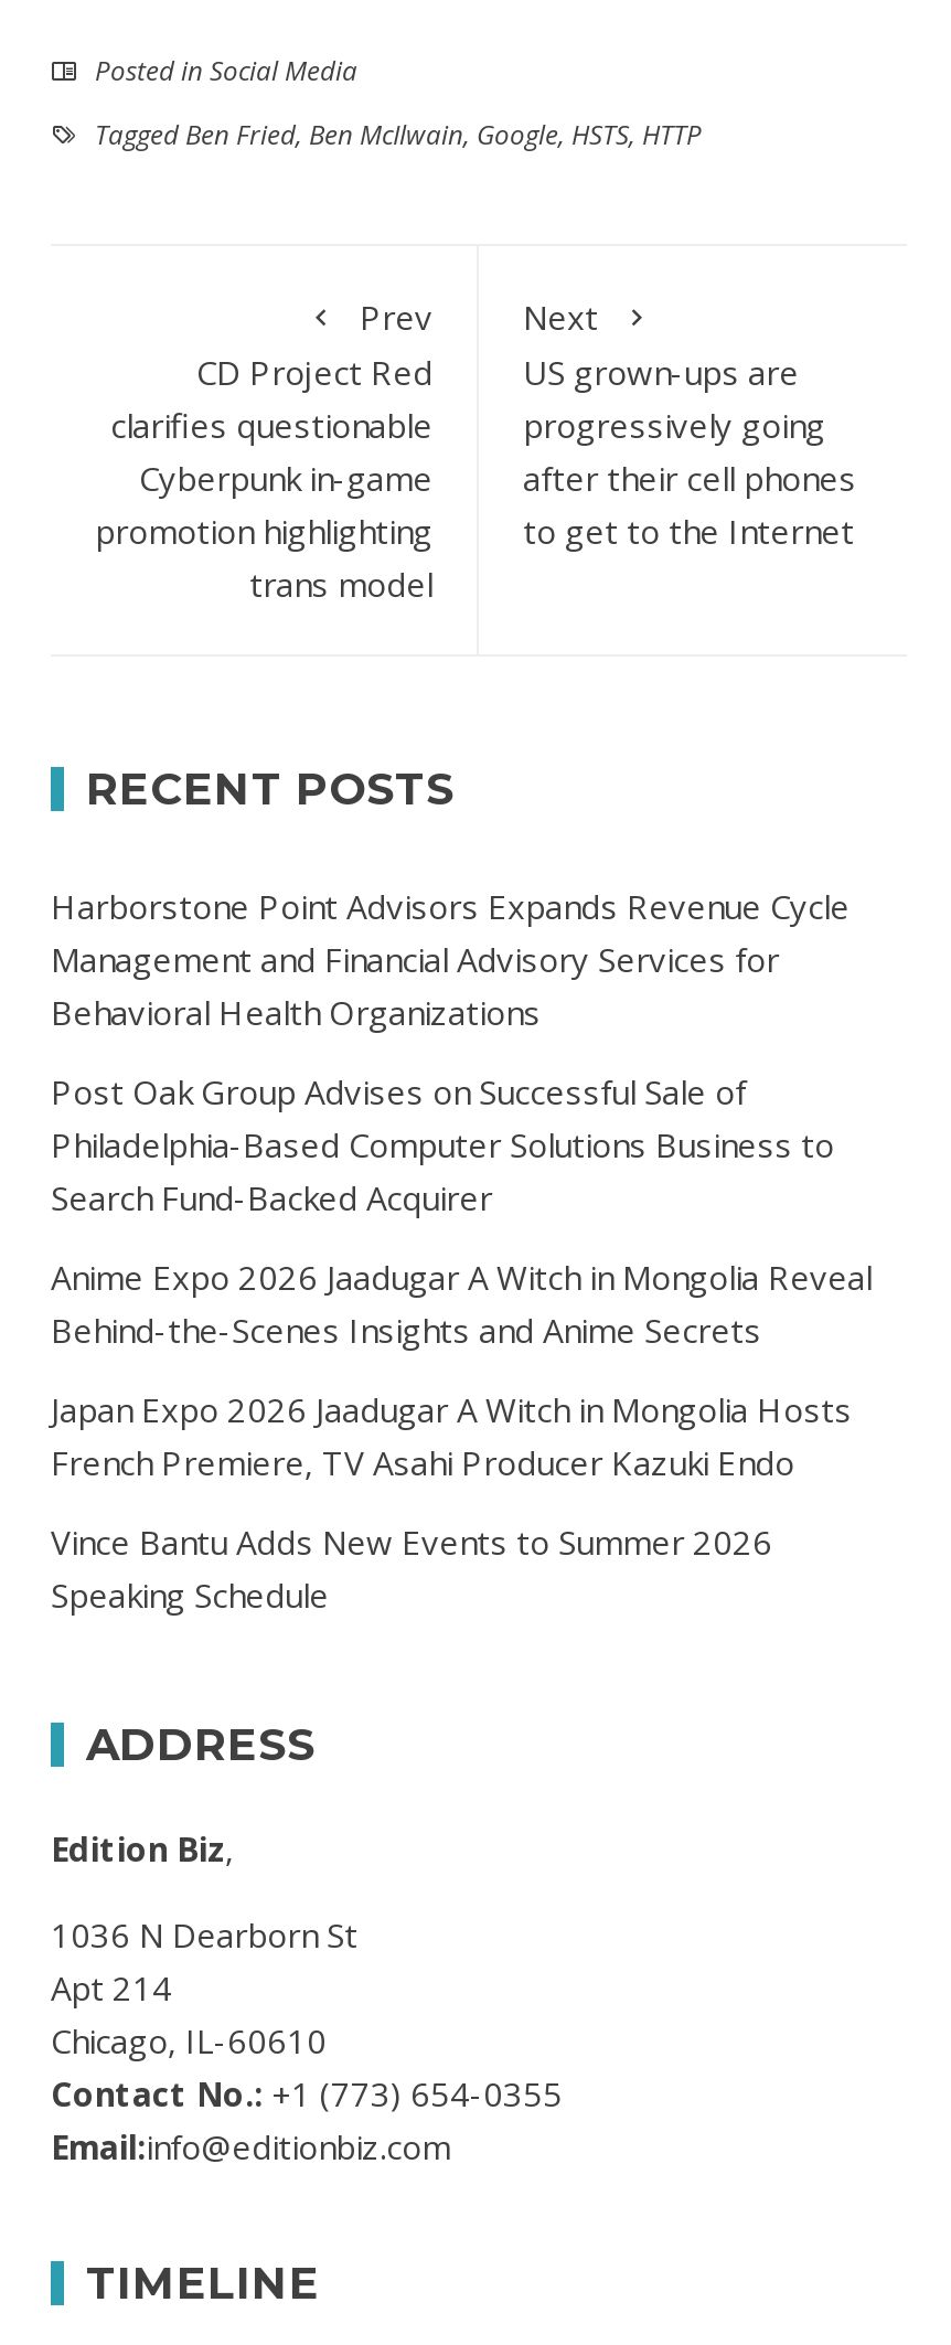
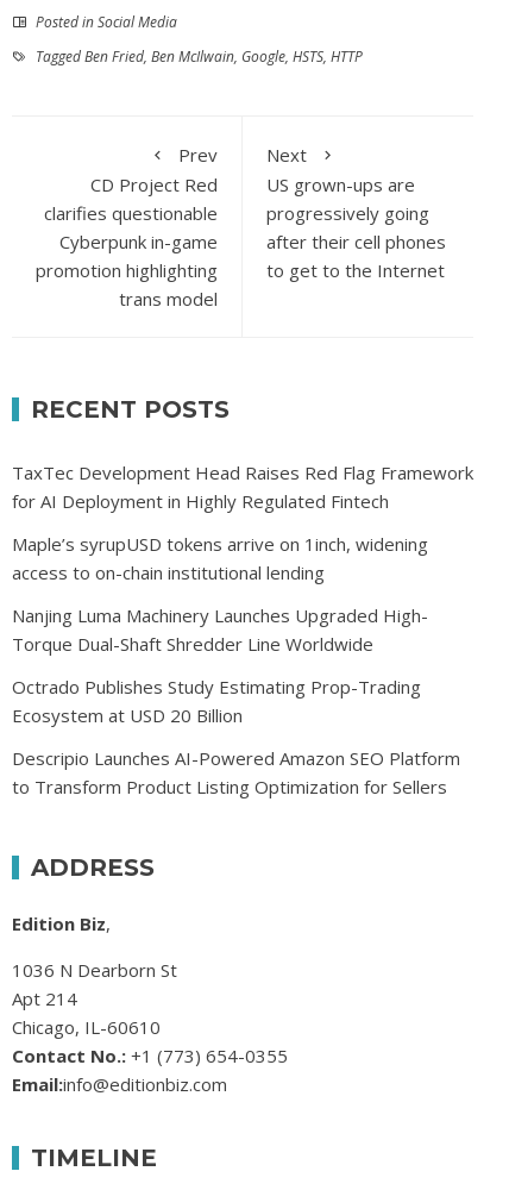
[51,884,850,1034] Harborstone Point Advisors Expands Revenue Cycle | Management and Financial Advisory Services for | Behavioral Health Organizations -> [12,460,473,512] TaxTec Development Head Raises Red Flag Framework | for AI Deployment in Highly Regulated Fintech
[51,1070,834,1220] Post Oak Group Advises on Successful Sale of | Philadelphia-Based Computer Solutions Business to | Search Fund-Backed Acquirer -> [12,531,428,584] Maple’s syrupUSD tokens arrive on 1inch, widening | access to on-chain institutional lending
[51,1255,872,1352] Anime Expo 2026 Jaadugar A Witch in Mongolia Reveal | Behind-the-Scenes Insights and Anime Secrets -> [12,603,428,655] Nanjing Luma Machinery Launches Upgraded High- | Torque Dual-Shaft Shredder Line Worldwide
[51,1387,852,1484] Japan Expo 2026 Jaadugar A Witch in Mongolia Hosts | French Premiere, TV Asahi Producer Kazuki Endo -> [12,674,421,727] Octrado Publishes Study Estimating Prop-Trading | Ecosystem at USD 20 Billion
[51,1520,772,1617] Vince Bantu Adds New Events to Summer 2026 | Speaking Schedule -> [12,746,460,798] Descripio Launches AI-Powered Amazon SEO Platform | to Transform Product Listing Optimization for Sellers

